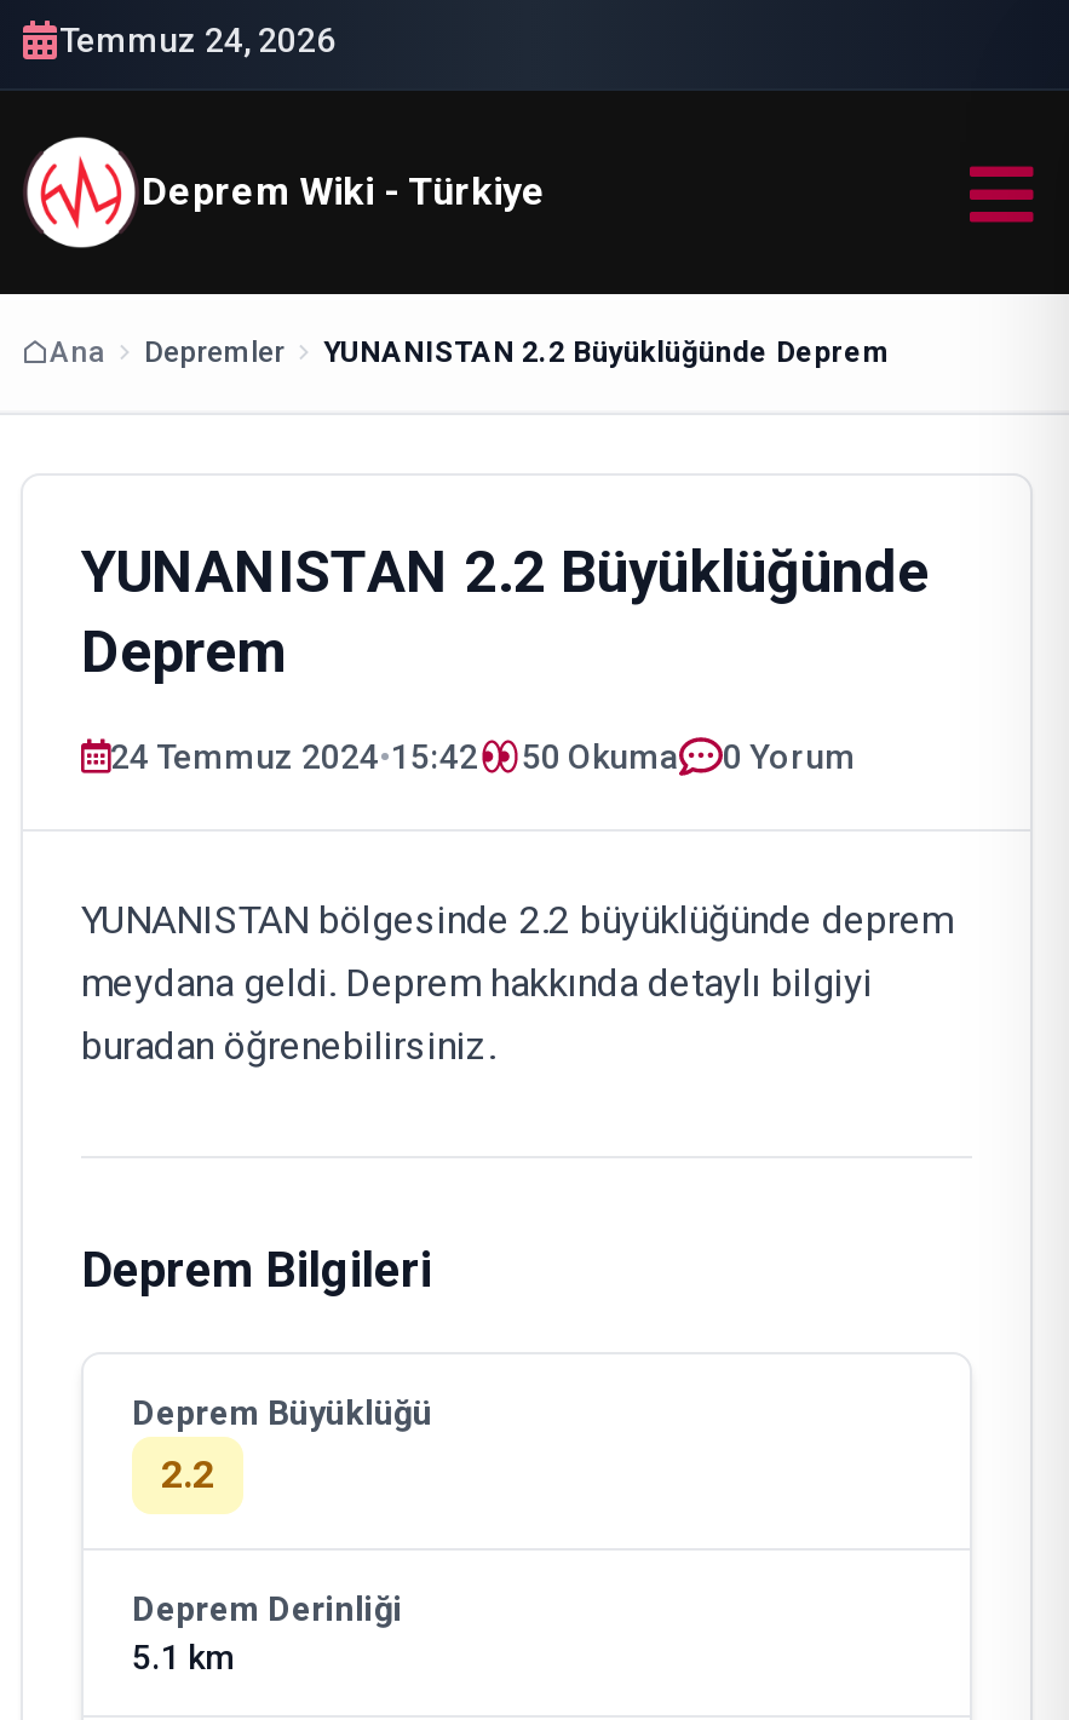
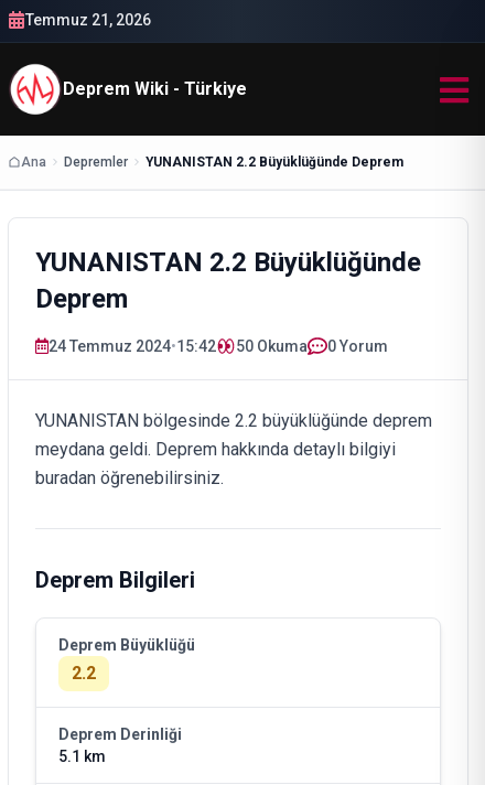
[59,21,335,59] Temmuz 24, 2026 -> [25,11,151,29] Temmuz 21, 2026

